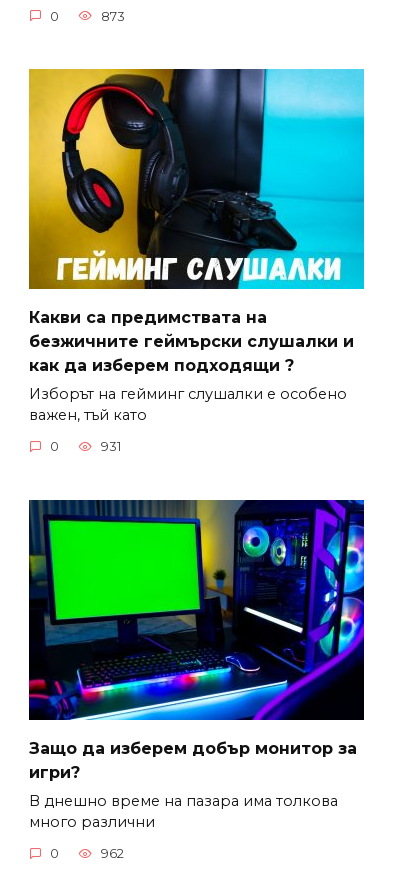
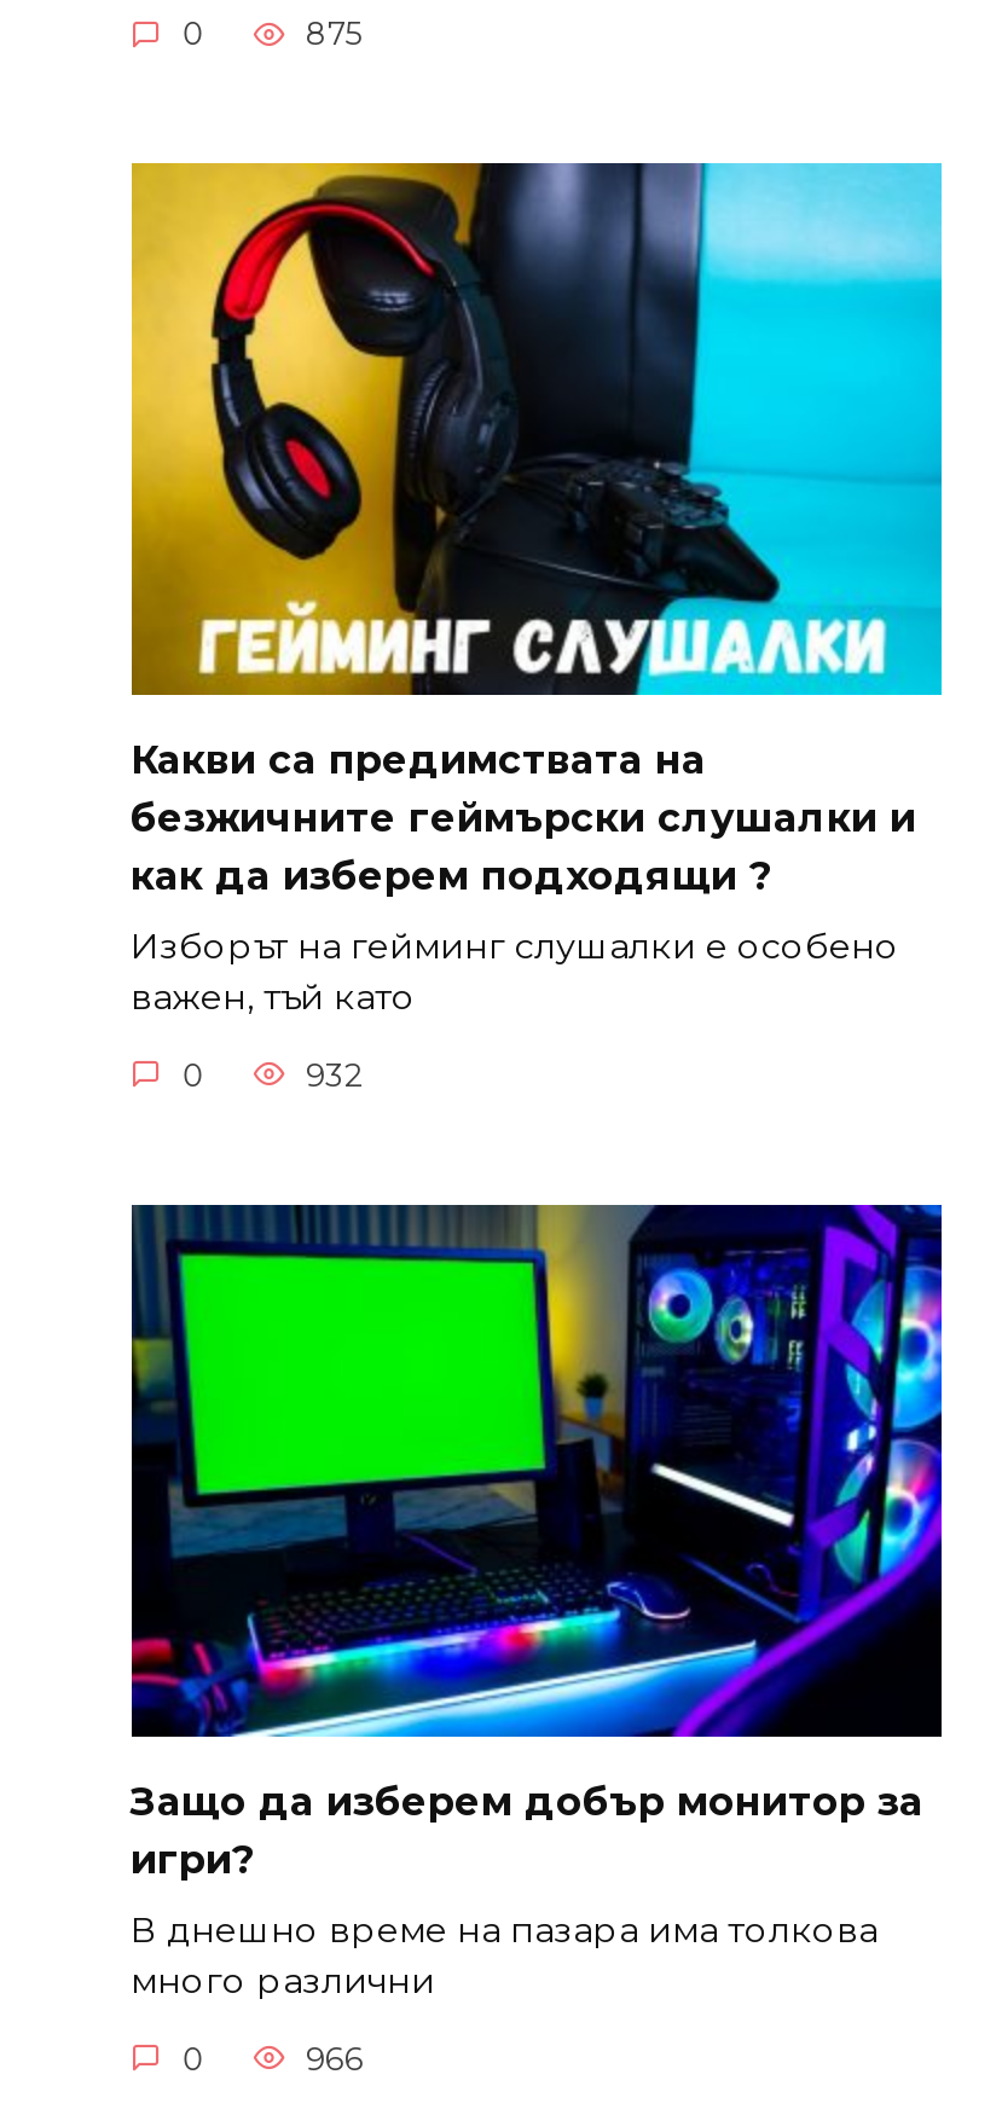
[101,8,125,23] 873 -> [306,16,361,52] 875
[101,439,121,454] 931 -> [306,1057,361,1093] 932
[101,846,124,861] 962 -> [306,2040,364,2076] 966

